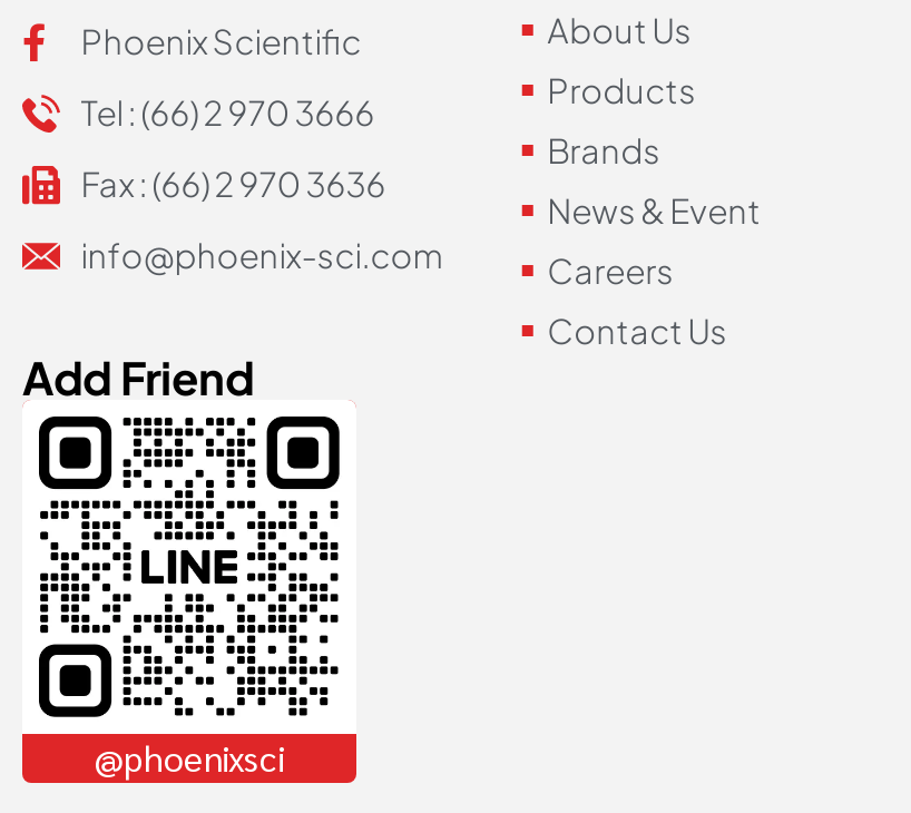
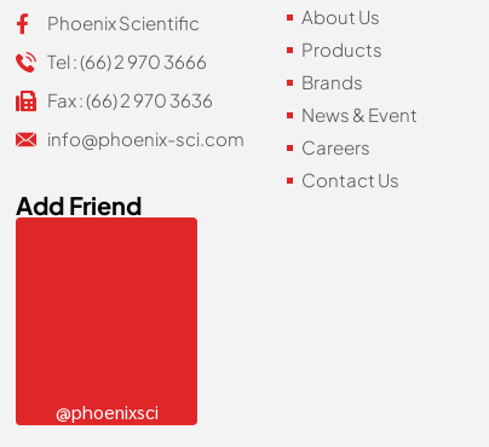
[22,401,356,737] [image] -> none

